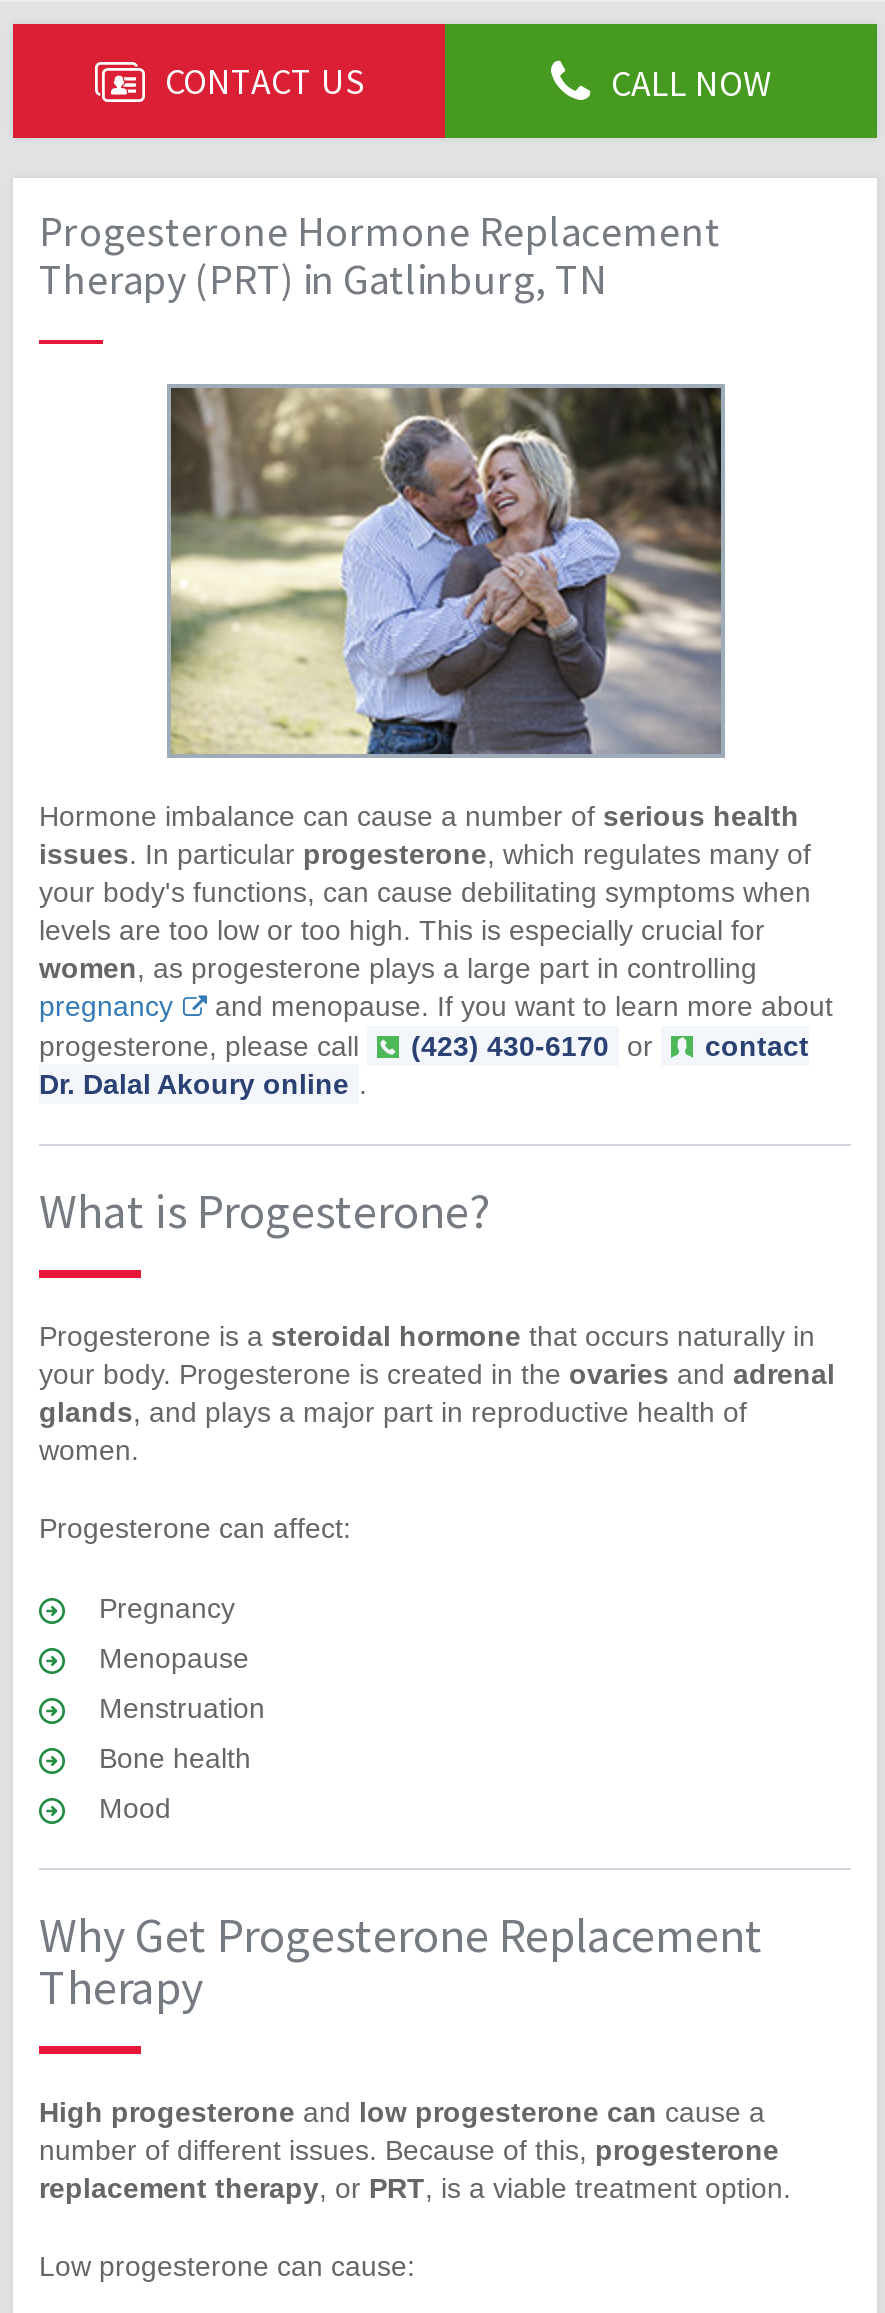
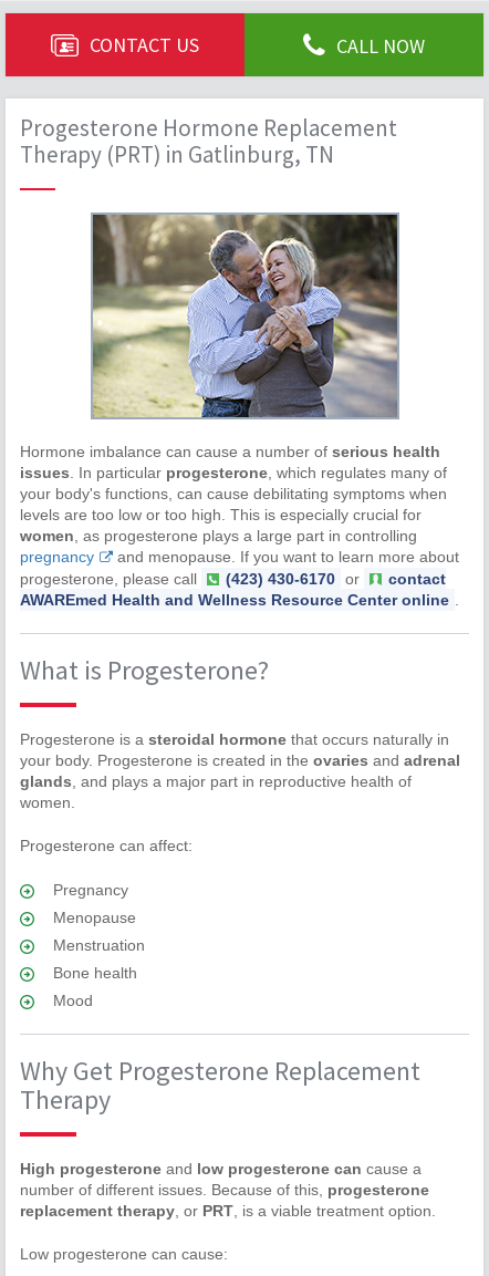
[39,1068,367,1100] Dr. Dalal Akoury online . -> [20,591,459,609] AWAREmed Health and Wellness Resource Center online .

